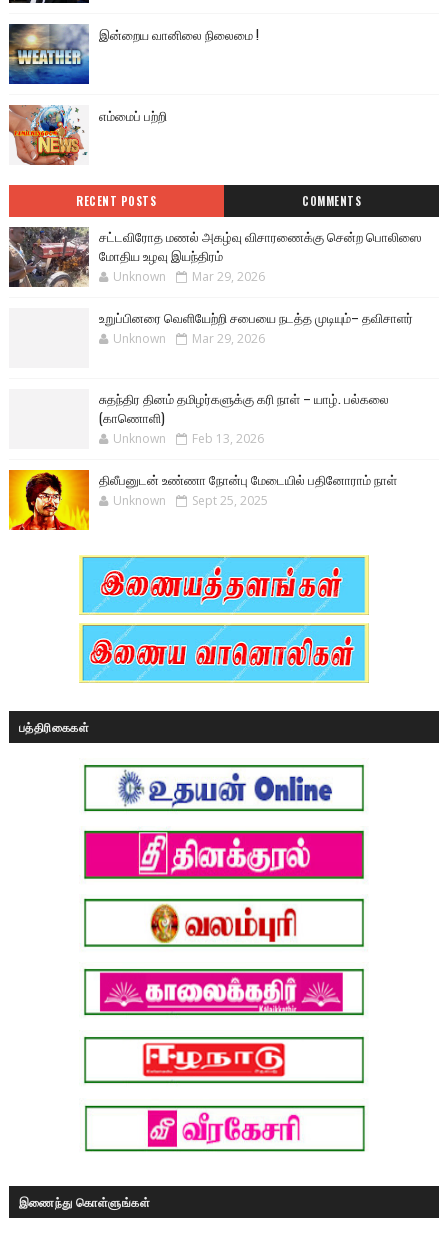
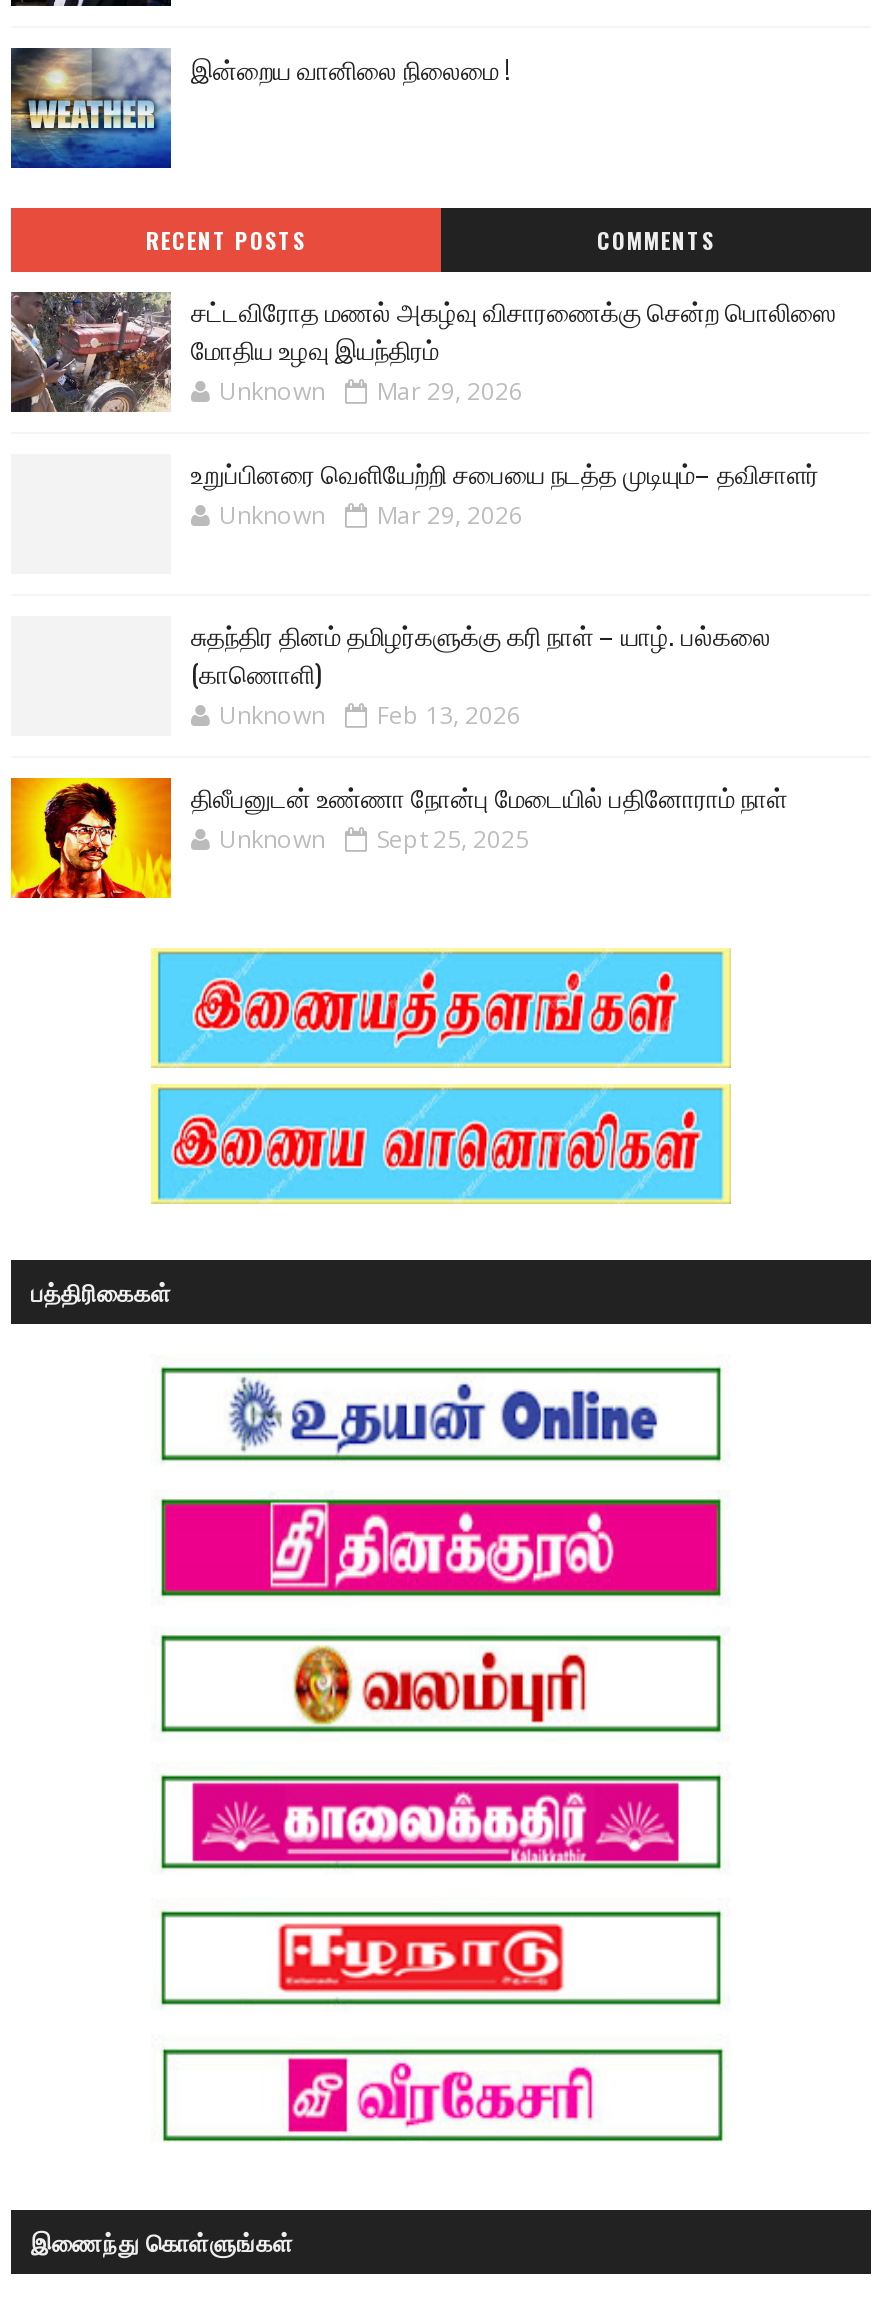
[9,105,167,166] [image] | எம்மைப் பற்றி -> none

